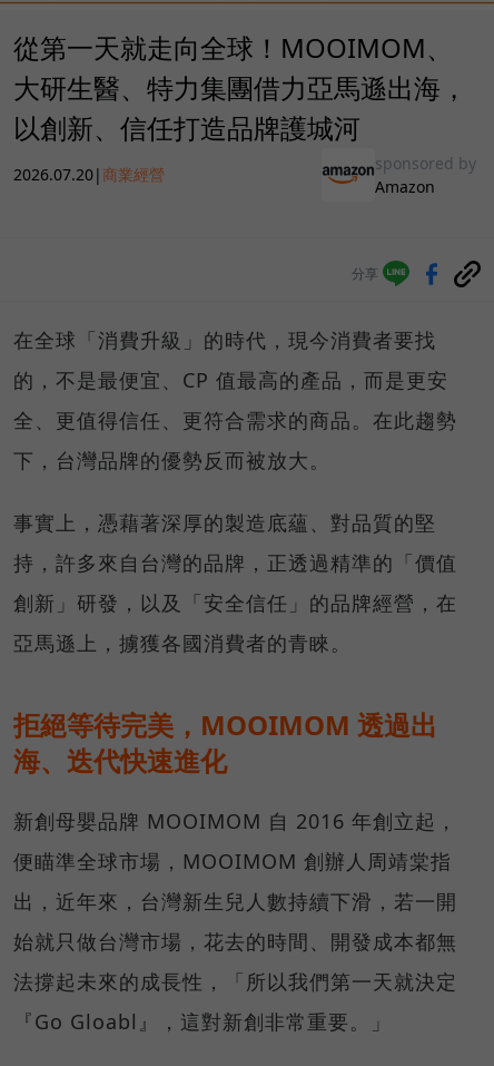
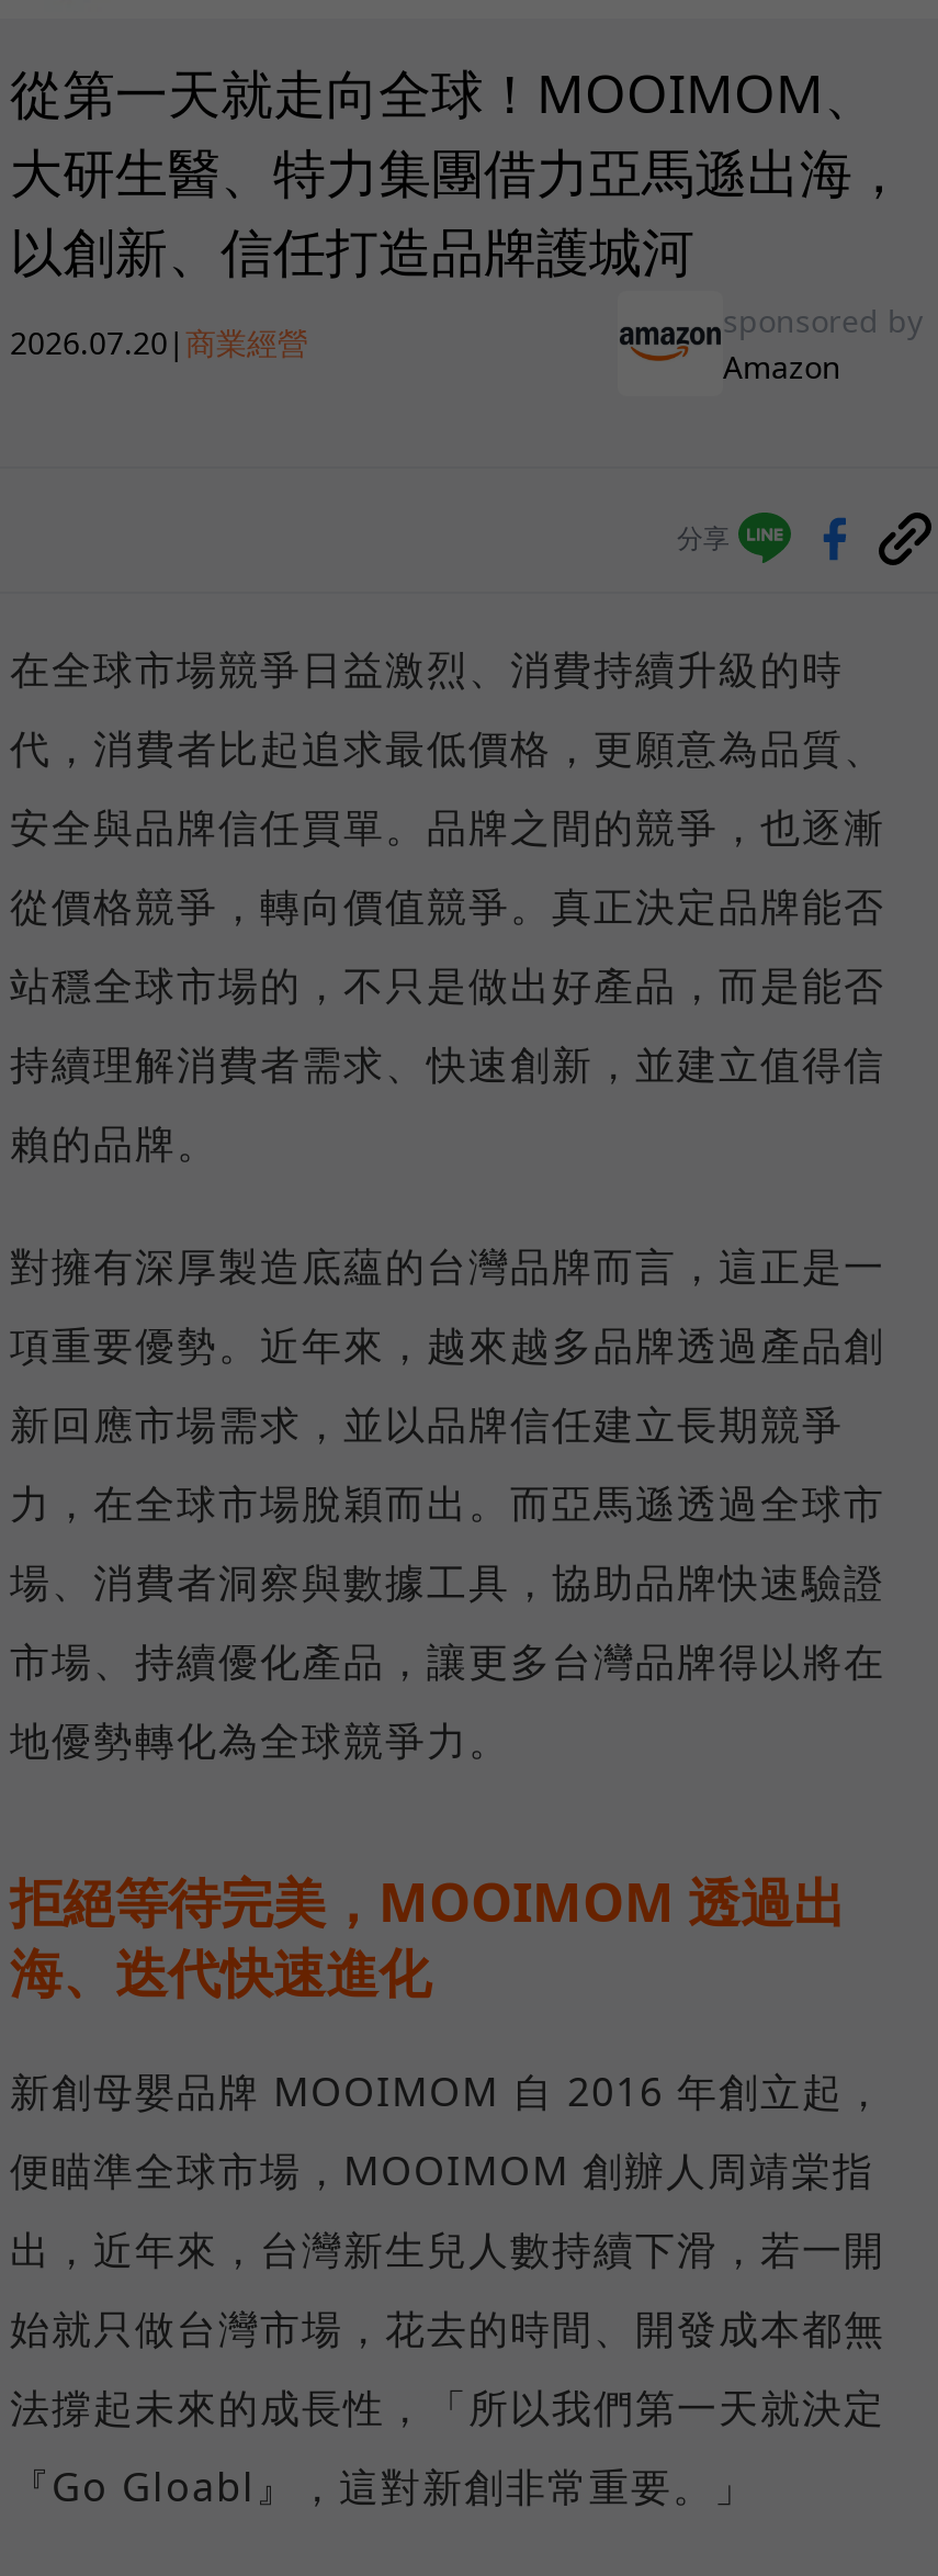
[13,326,457,656] 在全球「消費升級」的時代，現今消費者要找 | 的，不是最便宜、CP 值最高的產品，而是更安 | 全、更值得信任、更符合需求的商品。在此趨勢 | 下，台灣品牌的優勢反而被放大。 | 事實上，憑藉著深厚的製造底蘊、對品質的堅 | 持，許多來自台灣的品牌，正透過精準的「價值 | 創新」研發，以及「安全信任」的品牌經營，在 | 亞馬遜上，擄獲各國消費者的青睞。 -> [10,641,885,1765] 在全球市場競爭日益激烈、消費持續升級的時 | 代，消費者比起追求最低價格，更願意為品質、 | 安全與品牌信任買單。品牌之間的競爭，也逐漸 | 從價格競爭，轉向價值競爭。真正決定品牌能否 | 站穩全球市場的，不只是做出好產品，而是能否 | 持續理解消費者需求、快速創新，並建立值得信 | 賴的品牌。 | 對擁有深厚製造底蘊的台灣品牌而言，這正是一 | 項重要優勢。近年來，越來越多品牌透過產品創 | 新回應市場需求，並以品牌信任建立長期競爭 | 力，在全球市場脫穎而出。而亞馬遜透過全球市 | 場、消費者洞察與數據工具，協助品牌快速驗證 | 市場、持續優化產品，讓更多台灣品牌得以將在 | 地優勢轉化為全球競爭力。

